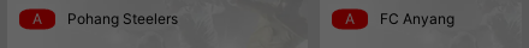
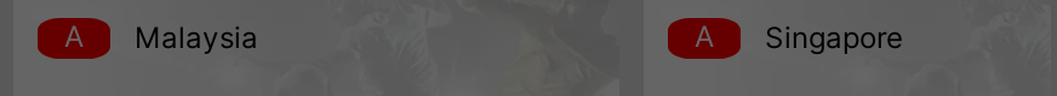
[67,9,178,27] Pohang Steelers -> [135,18,258,54] Malaysia
[380,9,454,27] FC Anyang -> [765,18,903,54] Singapore

